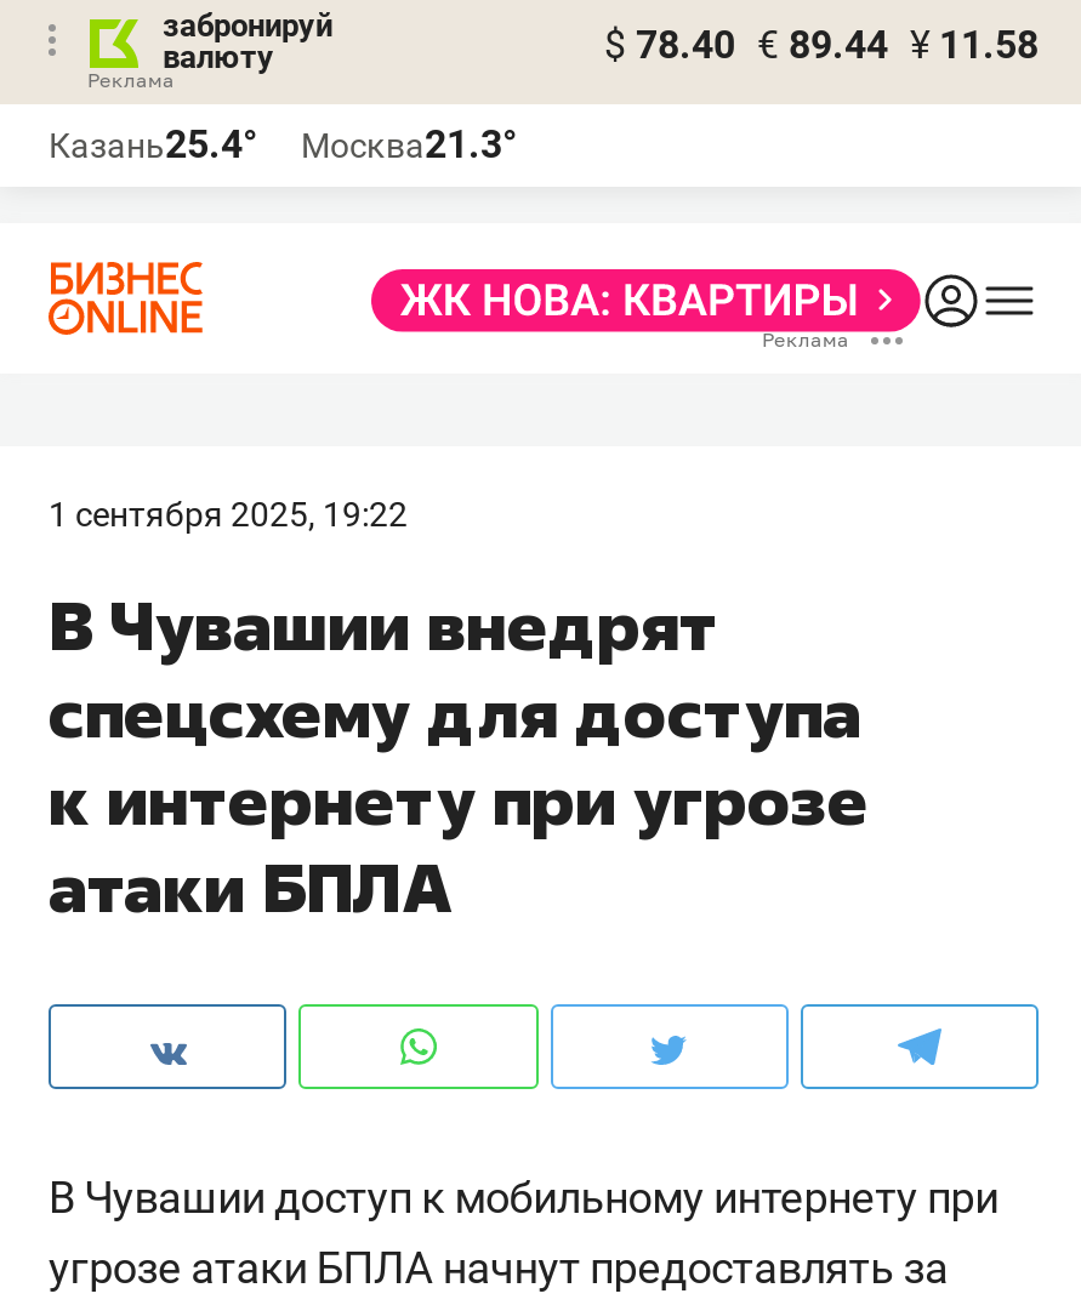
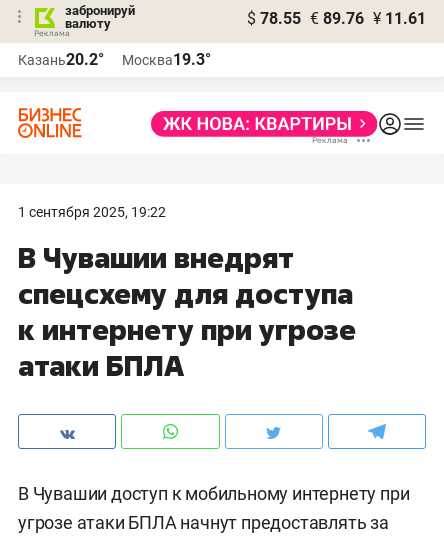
[604,22,1039,68] $ 78.40 € 89.44 ¥ 11.58 -> [247,9,426,28] $ 78.55 € 89.76 ¥ 11.61
[49,121,257,167] Казань25.4° -> [18,50,104,69] Казань20.2°
[301,121,517,167] Москва21.3° -> [122,50,211,69] Москва19.3°

